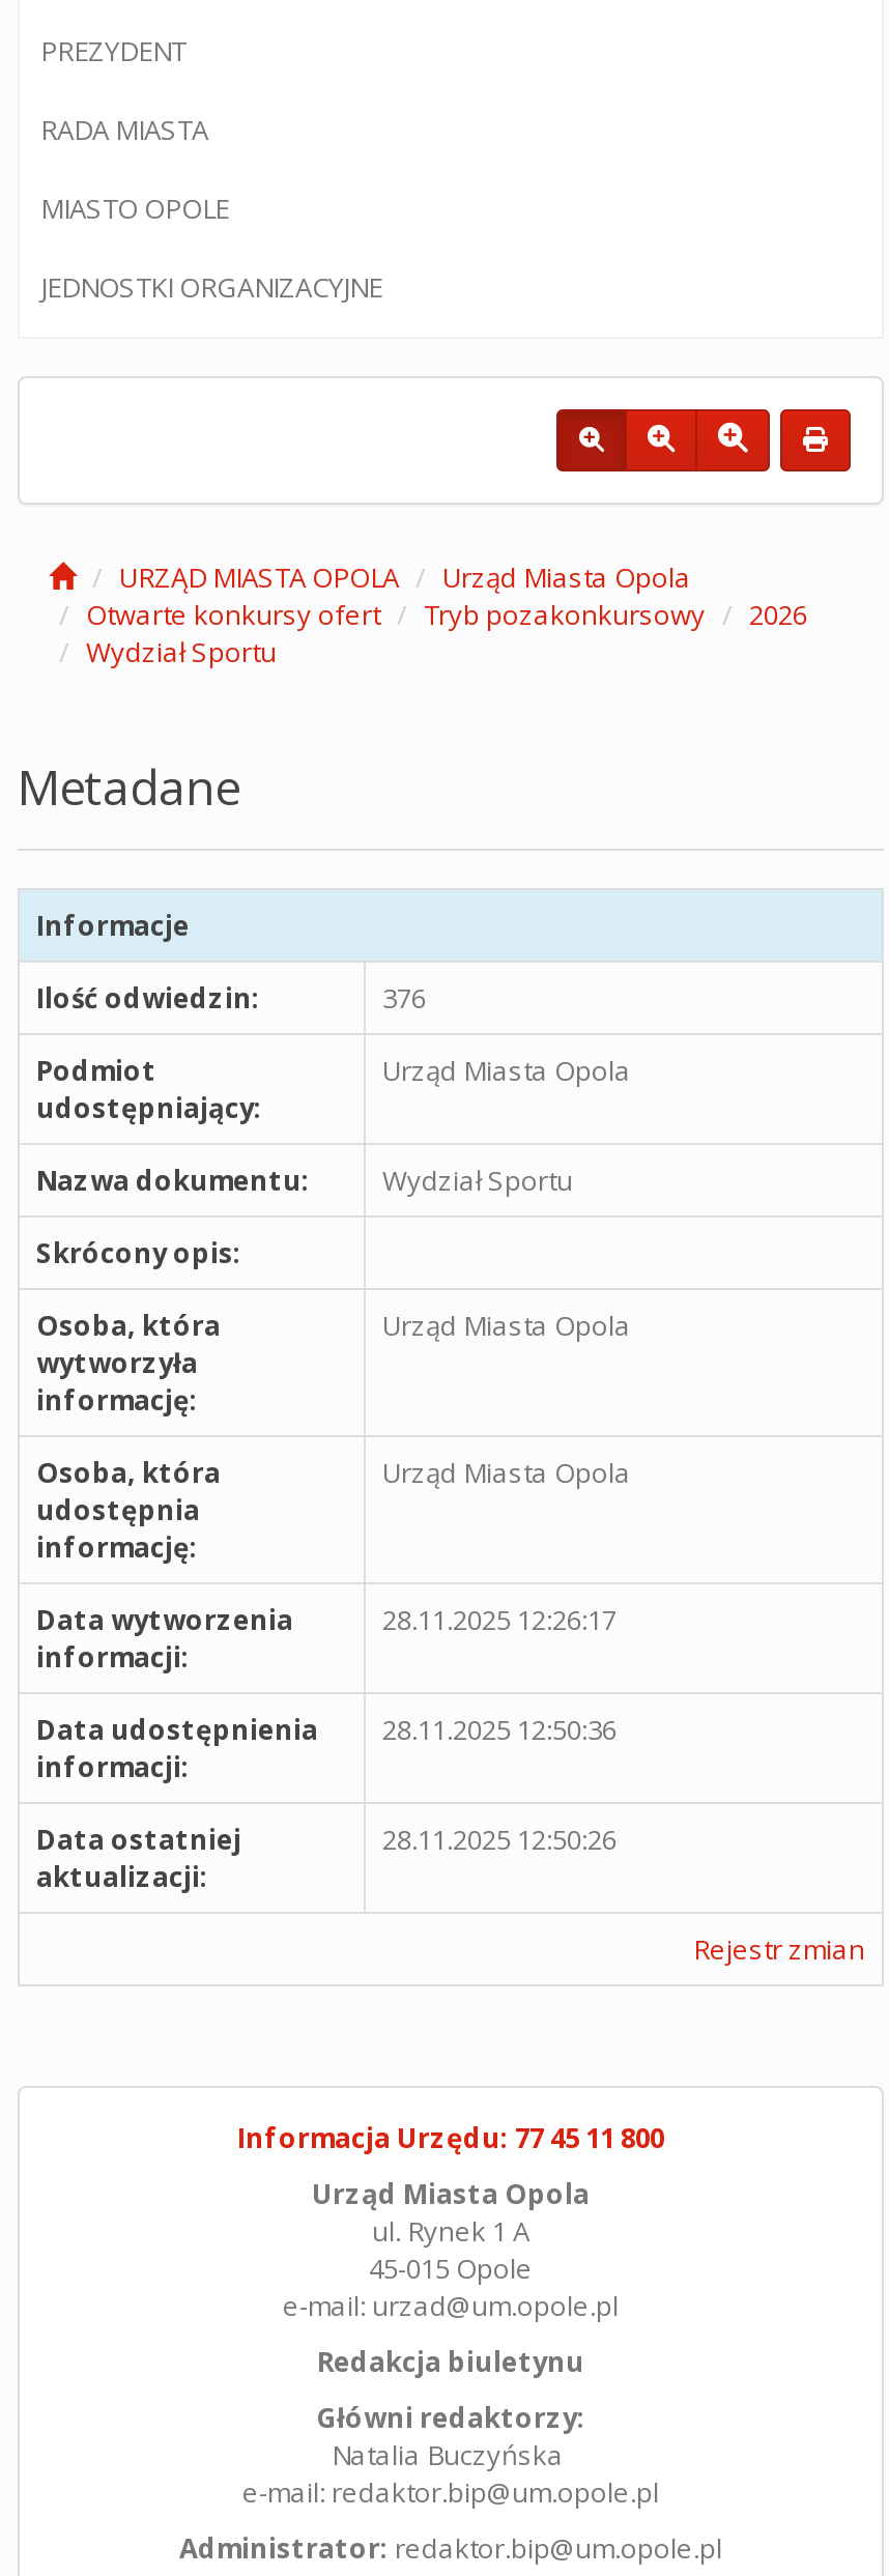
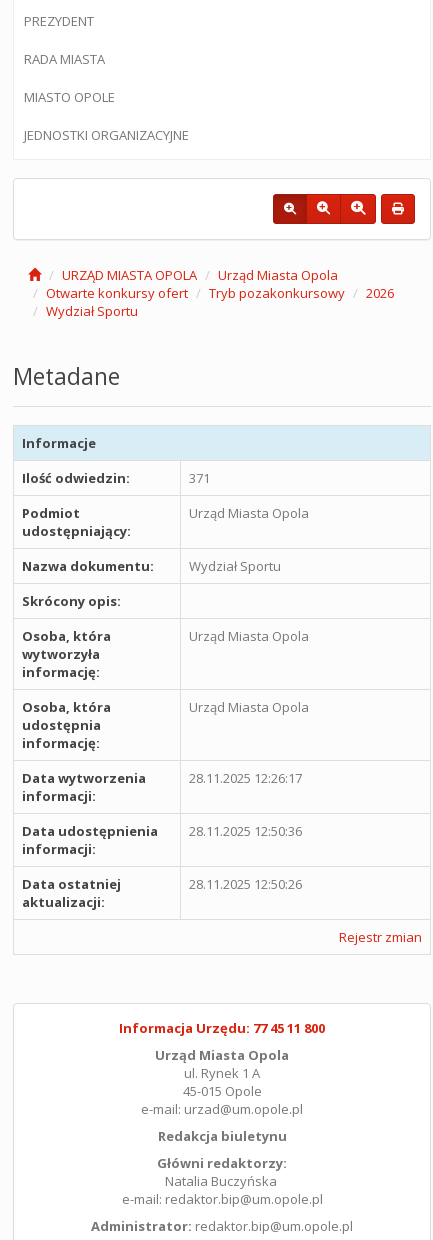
[382,979,426,1017] 376 -> [189,469,210,487] 371

